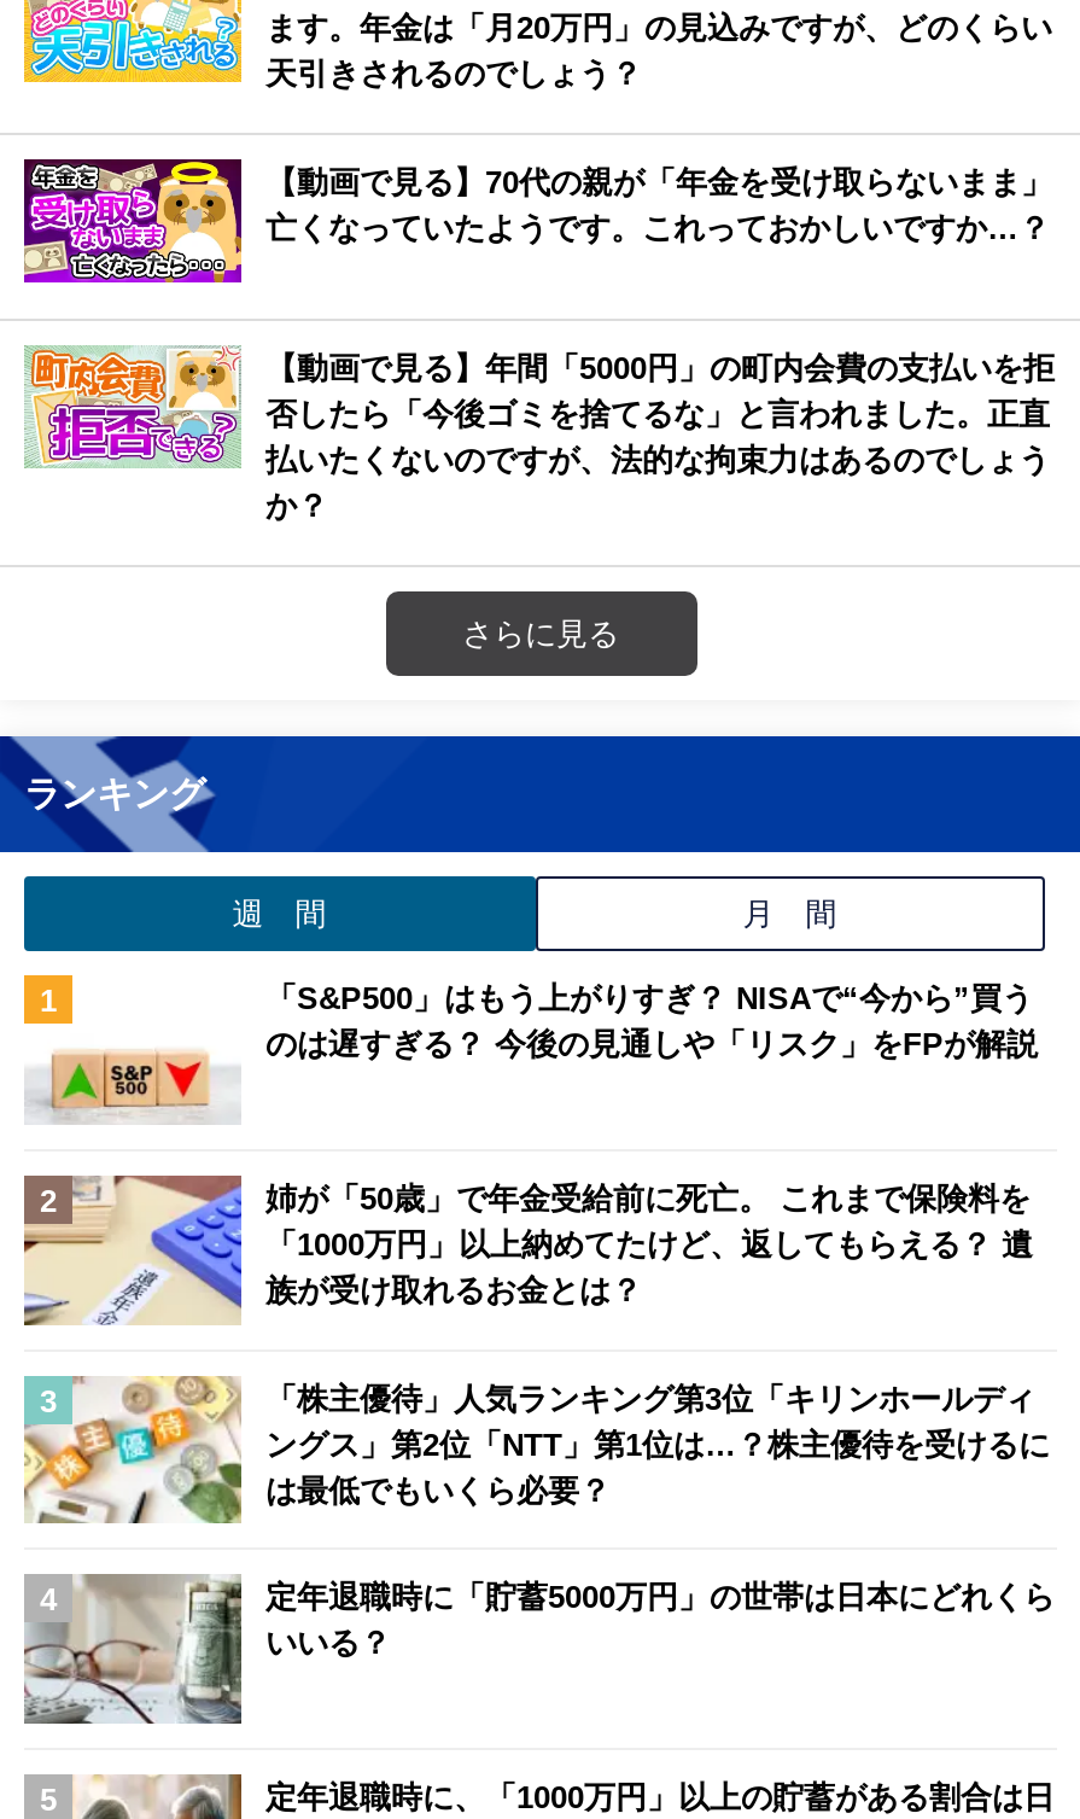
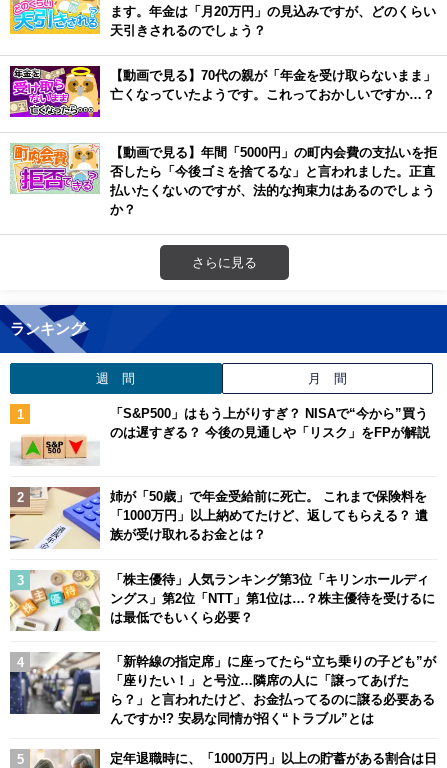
[24,1574,1055,1726] [image] | 定年退職時に「貯蓄5000万円」の世帯は日本にどれくら | いいる？ -> [10,651,436,724] [image] | 「新幹線の指定席」に座ってたら“立ち乗りの子ども”が | 「座りたい！」と号泣…隣席の人に「譲ってあげた | ら？」と言われたけど、お金払ってるのに譲る必要ある | んですか!? 安易な同情が招く“トラブル”とは

